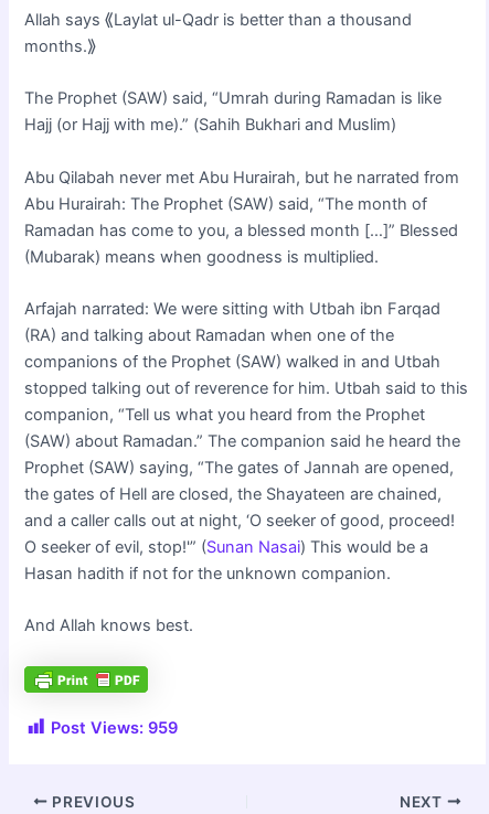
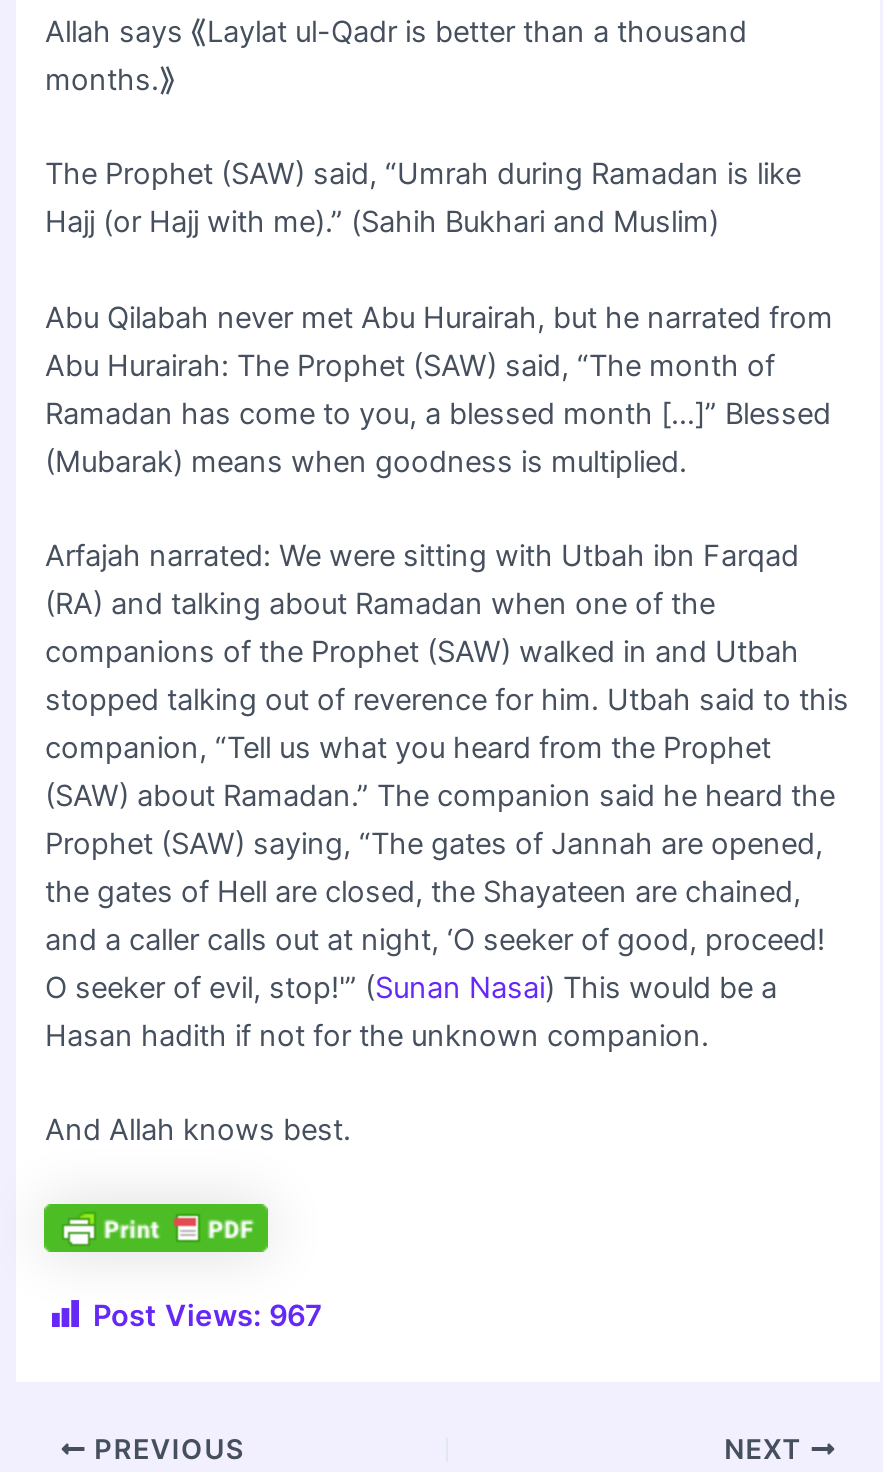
[51,718,178,738] Post Views: 959 -> [93,1298,323,1334] Post Views: 967

